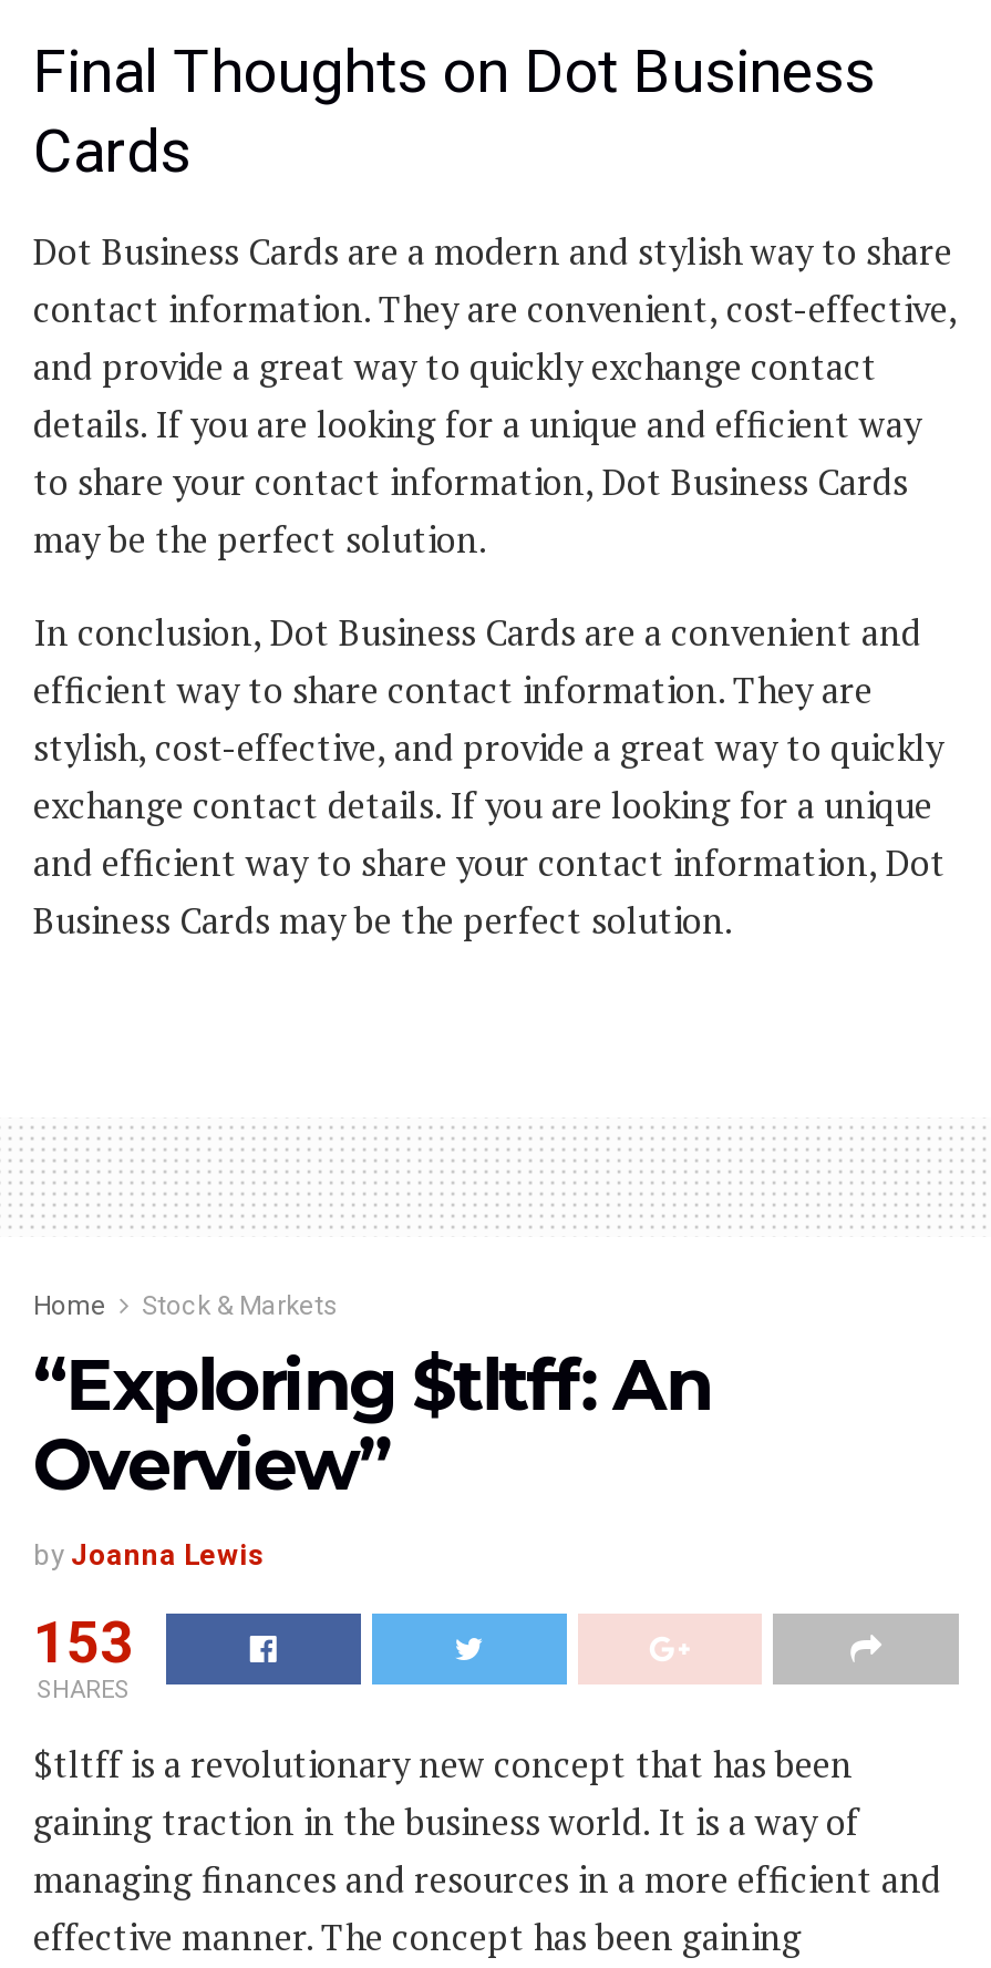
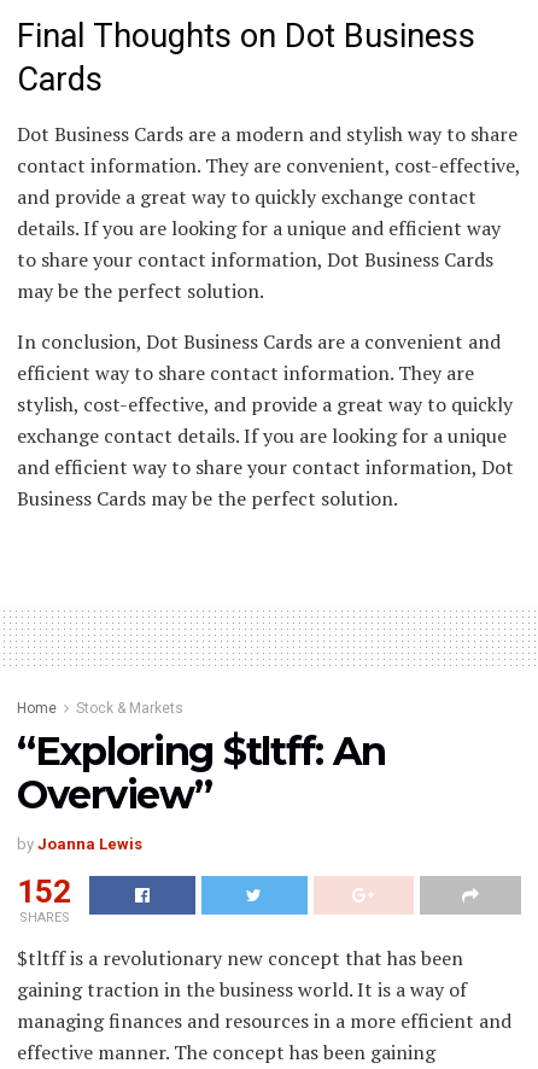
[33,1610,133,1677] 153 -> [17,874,71,910] 152

